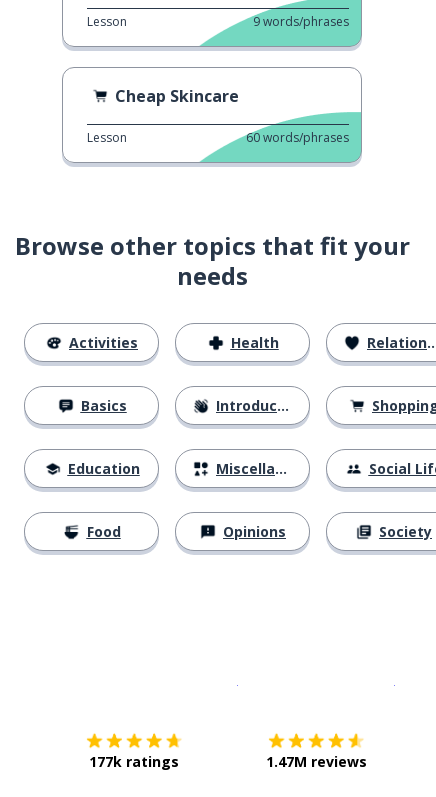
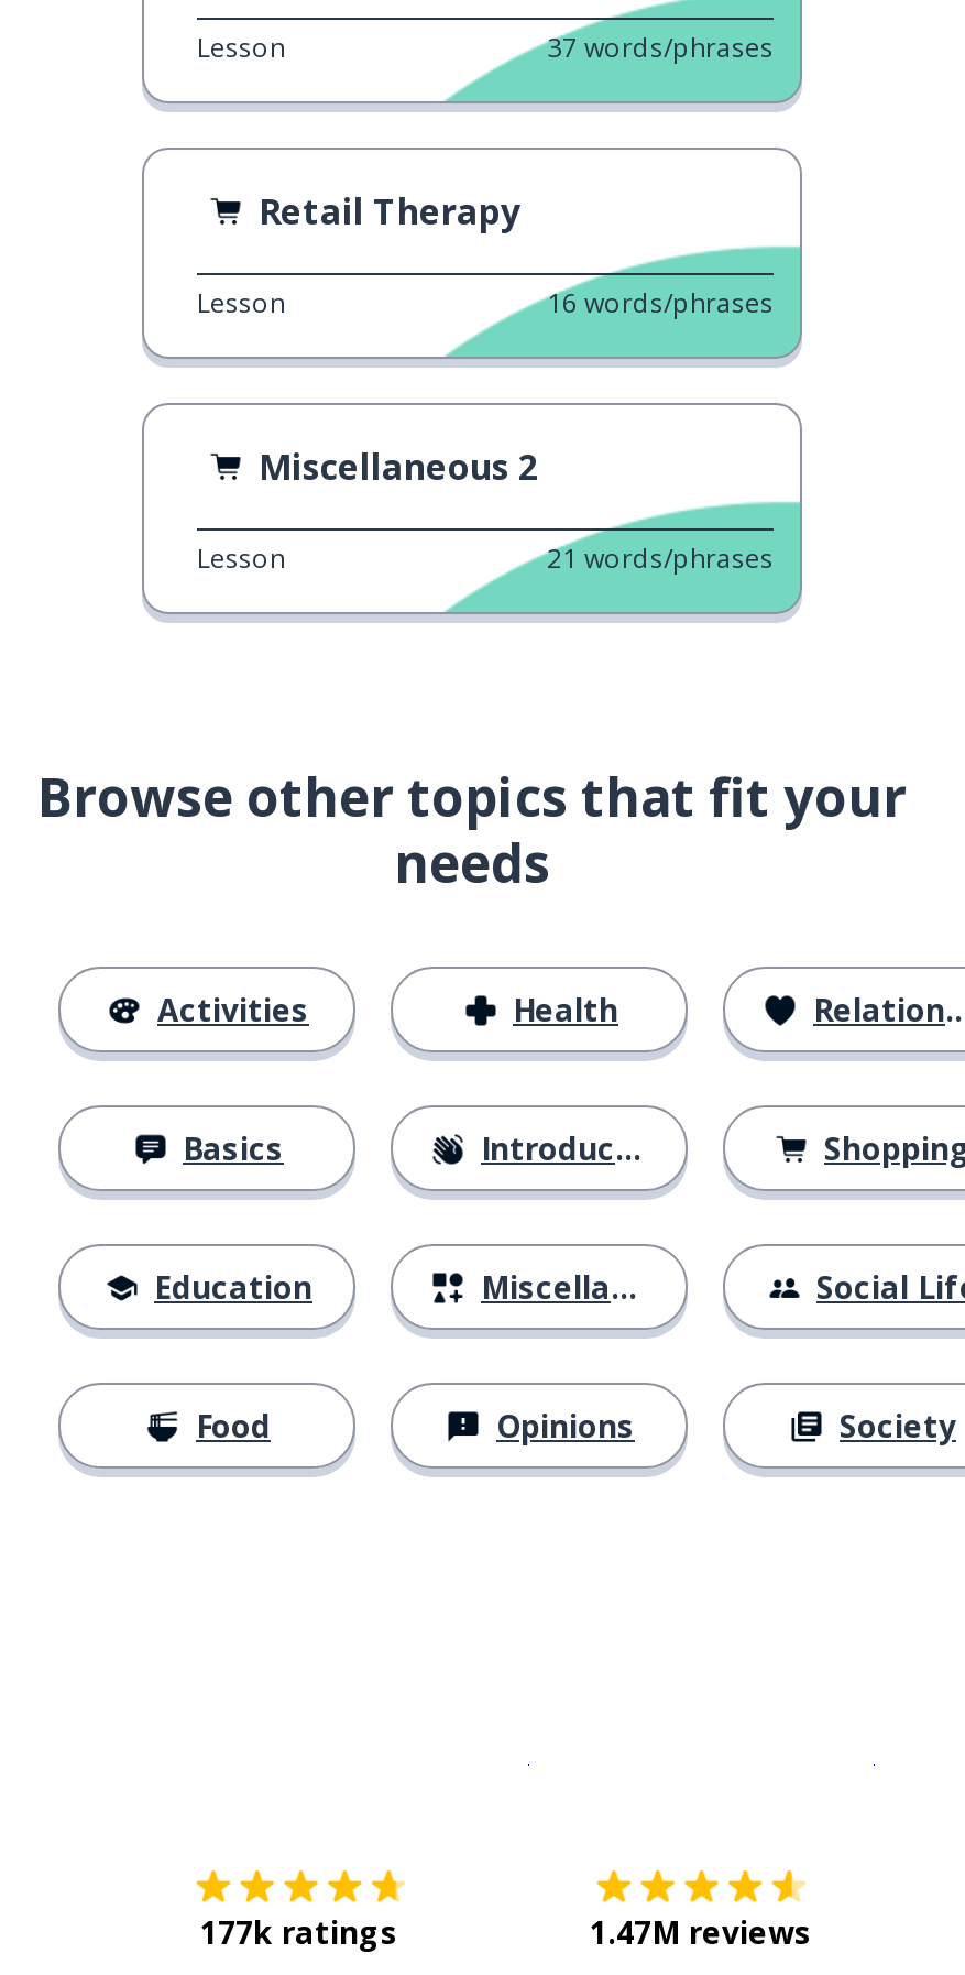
[253,13,349,30] 9 words/phrases -> [547,28,774,66] 37 words/phrases
[115,85,239,107] Cheap Skincare -> [259,187,520,235] Retail Therapy
[246,129,349,146] 60 words/phrases -> [197,284,774,576] 16 words/phrases | Miscellaneous 2 | Lesson | 21 words/phrases

